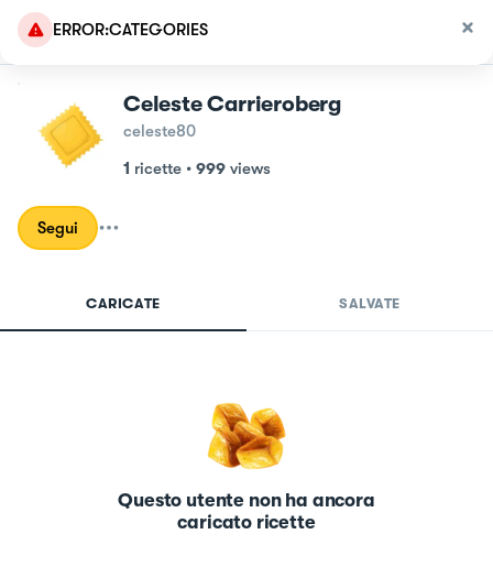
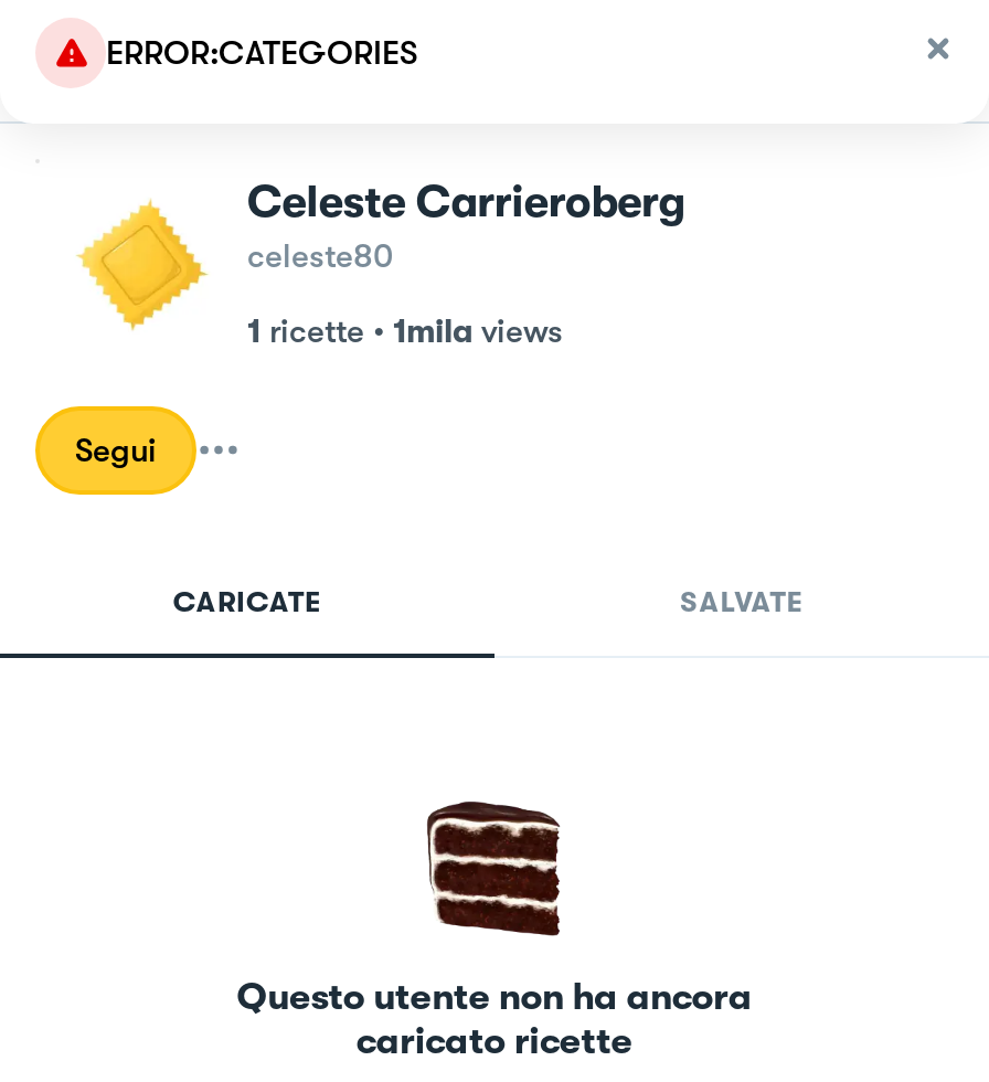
[123,159,271,178] 1 ricette • 999 views -> [247,311,563,351] 1 ricette • 1mila views
[207,402,286,470] [image] -> [417,799,572,938] [image]

